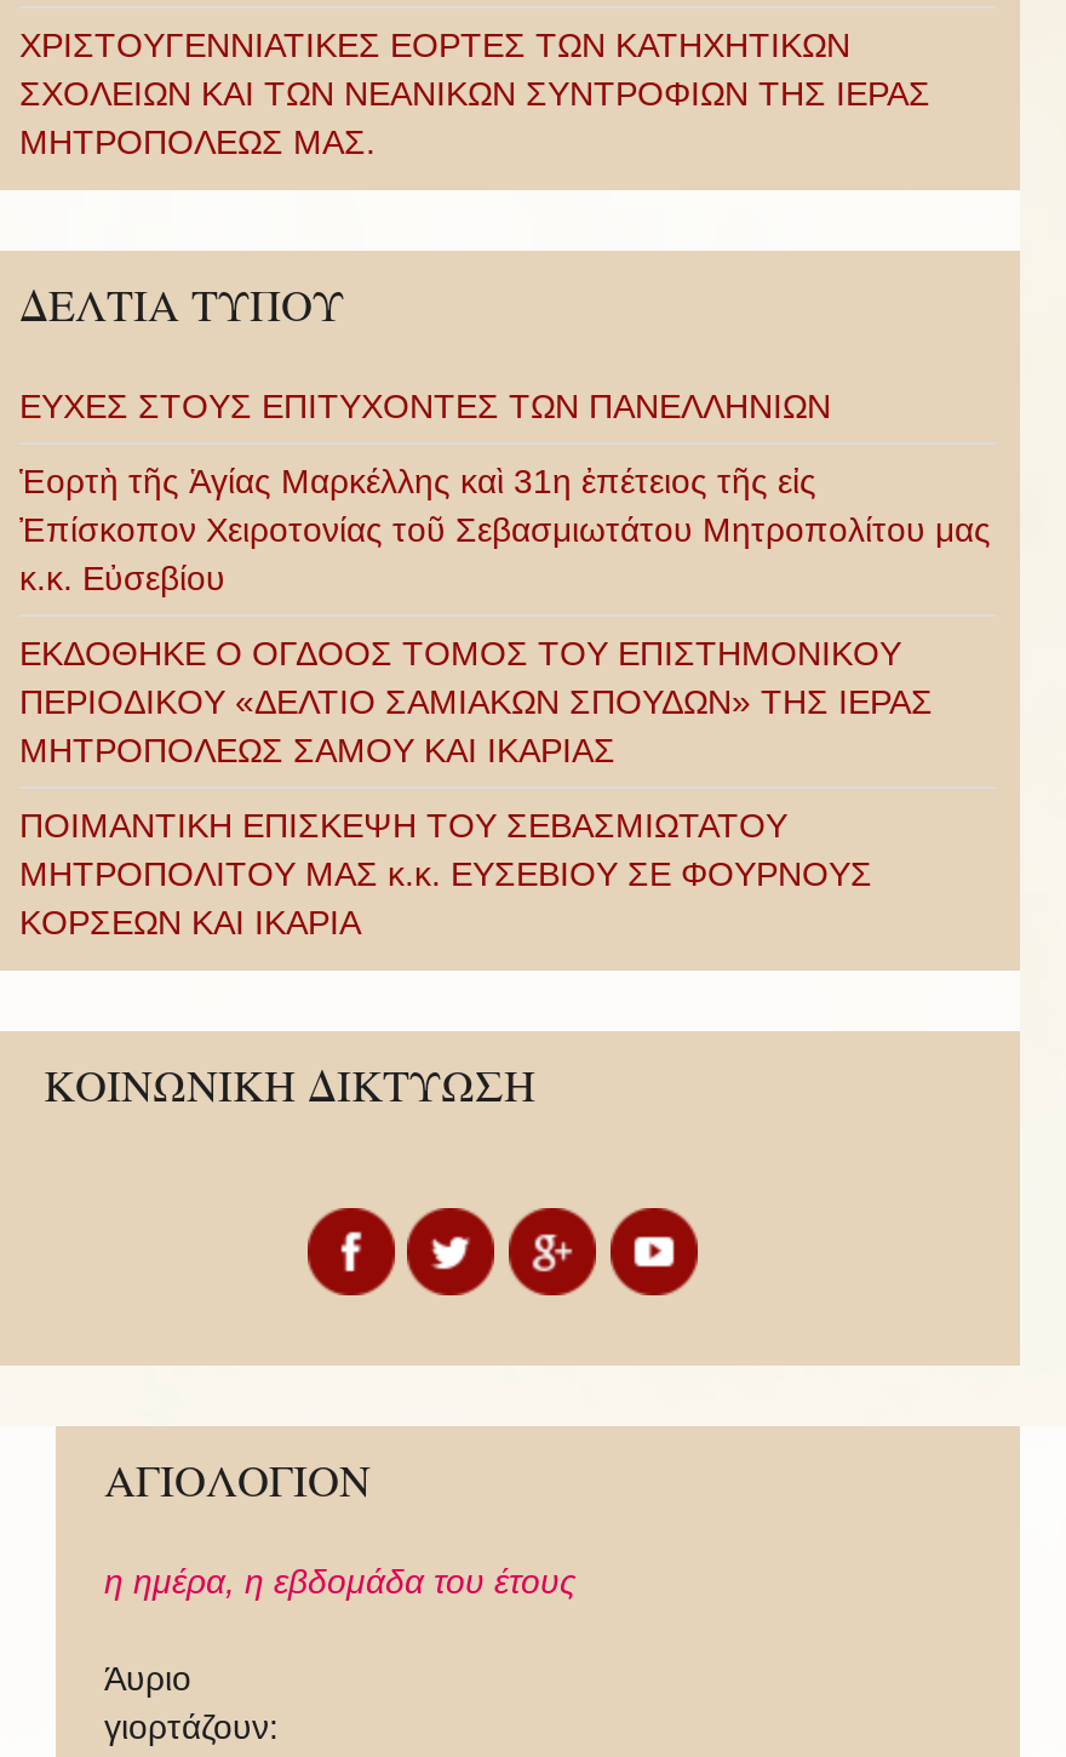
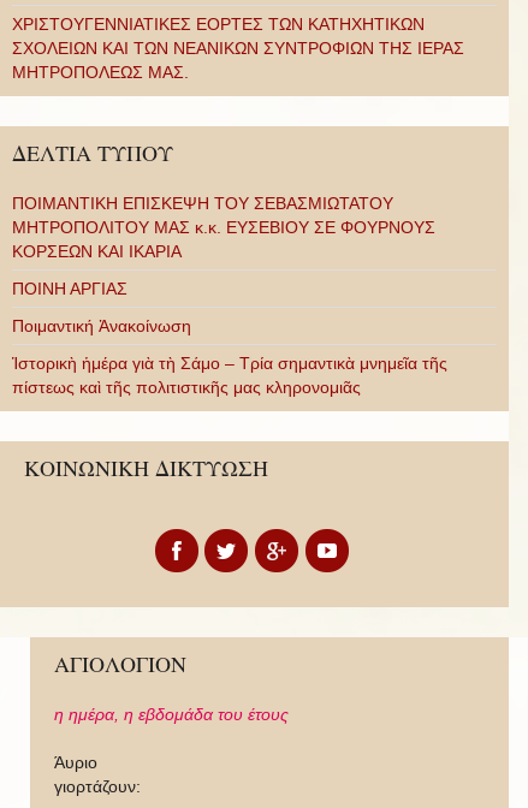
[19,387,991,769] ΕΥΧΕΣ ΣΤΟΥΣ ΕΠΙΤΥΧΟΝΤΕΣ ΤΩΝ ΠΑΝΕΛΛΗΝΙΩΝ | Ἑορτὴ τῆς Ἁγίας Μαρκέλλης καὶ 31η ἐπέτειος τῆς εἰς | Ἐπίσκοπον Χειροτονίας τοῦ Σεβασμιωτάτου Μητροπολίτου μας | κ.κ. Εὐσεβίου | ΕΚΔΟΘΗΚΕ Ο ΟΓΔΟΟΣ ΤΟΜΟΣ ΤΟΥ ΕΠΙΣΤΗΜΟΝΙΚΟΥ | ΠΕΡΙΟΔΙΚΟΥ «ΔΕΛΤΙΟ ΣΑΜΙΑΚΩΝ ΣΠΟΥΔΩΝ» ΤΗΣ ΙΕΡΑΣ | ΜΗΤΡΟΠΟΛΕΩΣ ΣΑΜΟΥ ΚΑΙ ΙΚΑΡΙΑΣ -> none
moved [19,806,872,942] -> [12,194,435,261]: ΠΟΙΜΑΝΤΙΚΗ ΕΠΙΣΚΕΨΗ ΤΟΥ ΣΕΒΑΣΜΙΩΤΑΤΟΥ | ΜΗΤΡΟΠΟΛΙΤΟΥ ΜΑΣ κ.κ. ΕΥΣΕΒΙΟΥ ΣΕ ΦΟΥΡΝΟΥΣ | ΚΟΡΣΕΩΝ ΚΑΙ ΙΚΑΡΙΑ
none -> [12,279,447,397] ΠΟΙΝΗ ΑΡΓΙΑΣ | Ποιμαντική Ἀνακοίνωση | Ἱστορικὴ ἡμέρα γιὰ τὴ Σάμο – Τρία σημαντικὰ μνημεῖα τῆς | πίστεως καὶ τῆς πολιτιστικῆς μας κληρονομιᾶς

